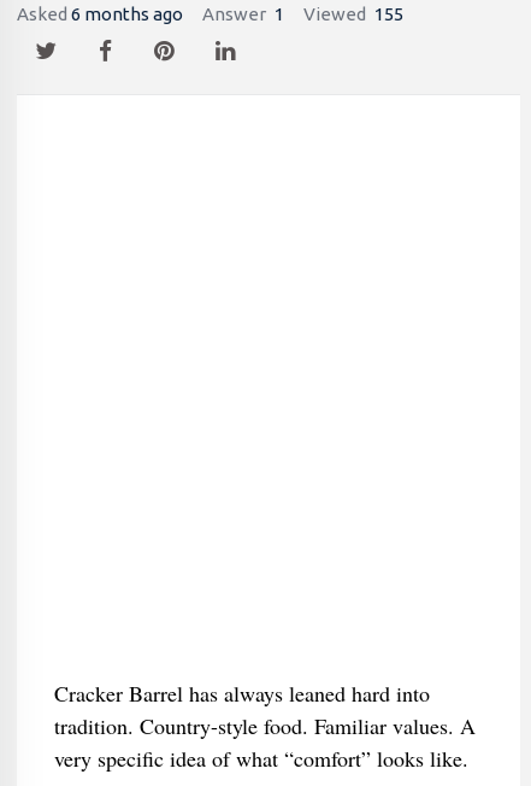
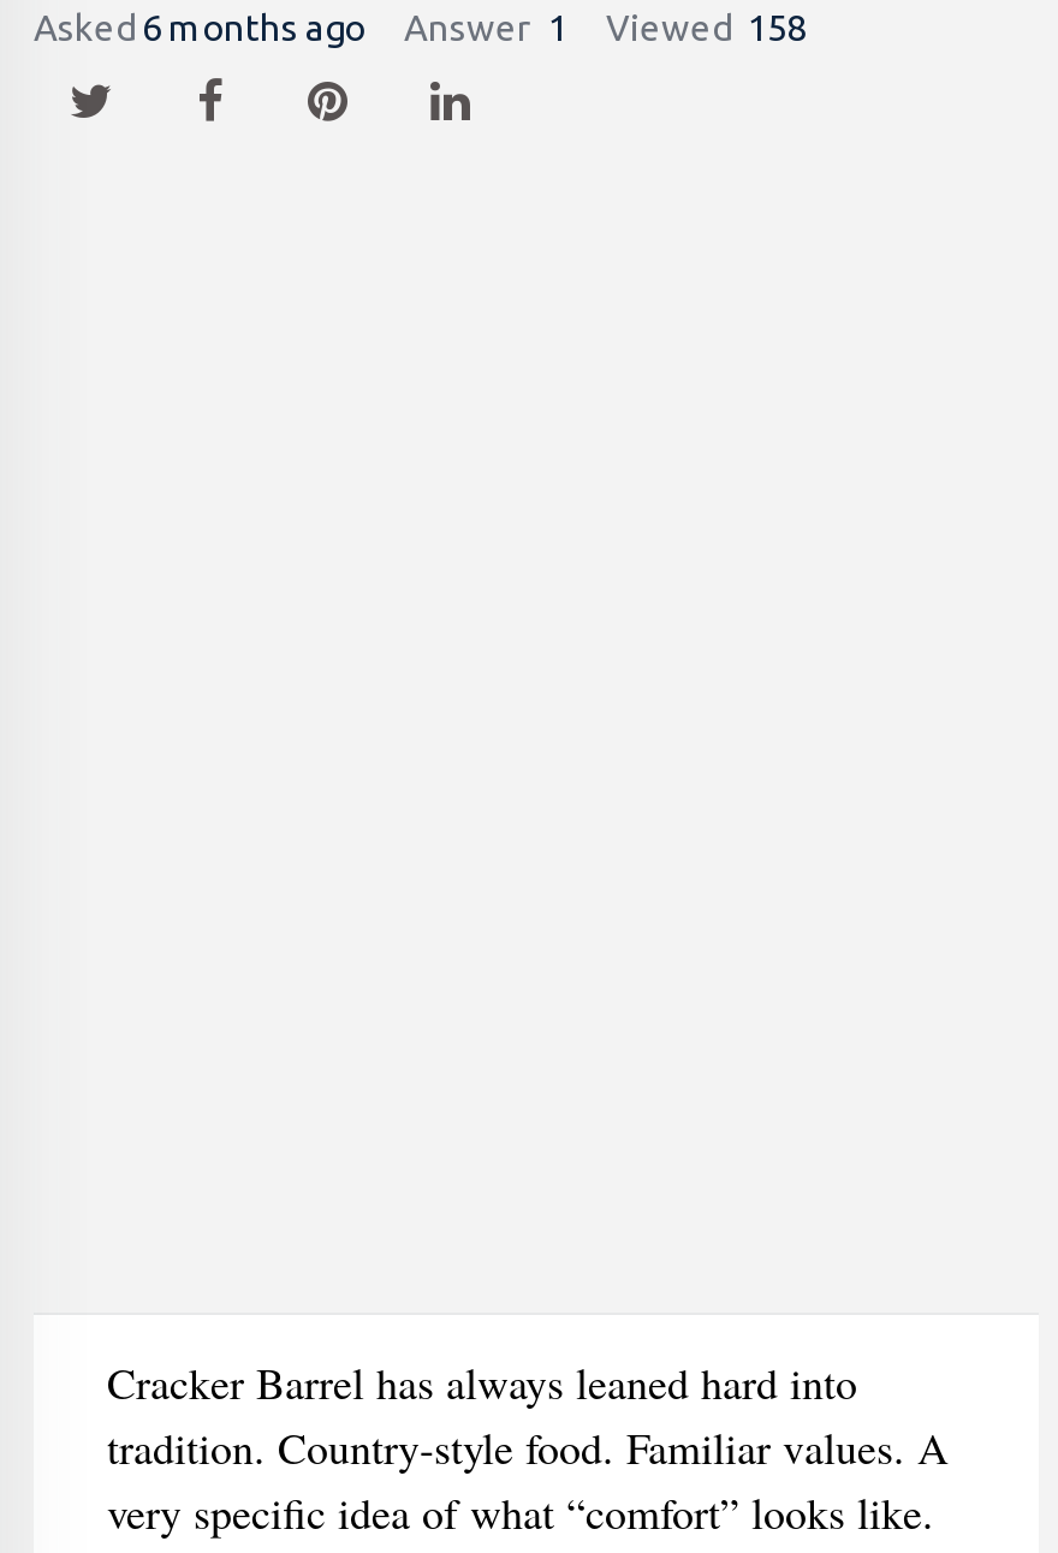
[17,4,403,24] Asked 6 months ago Answer 1 Viewed 155 -> [34,7,806,48] Asked 6 months ago Answer 1 Viewed 158

